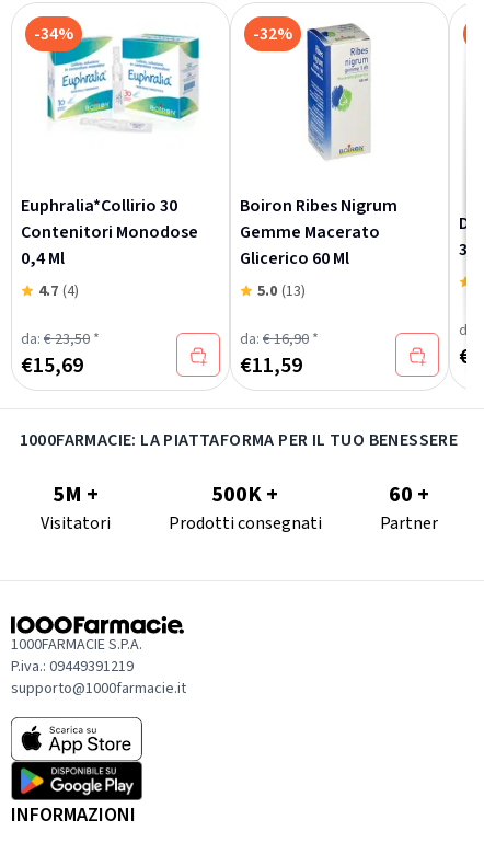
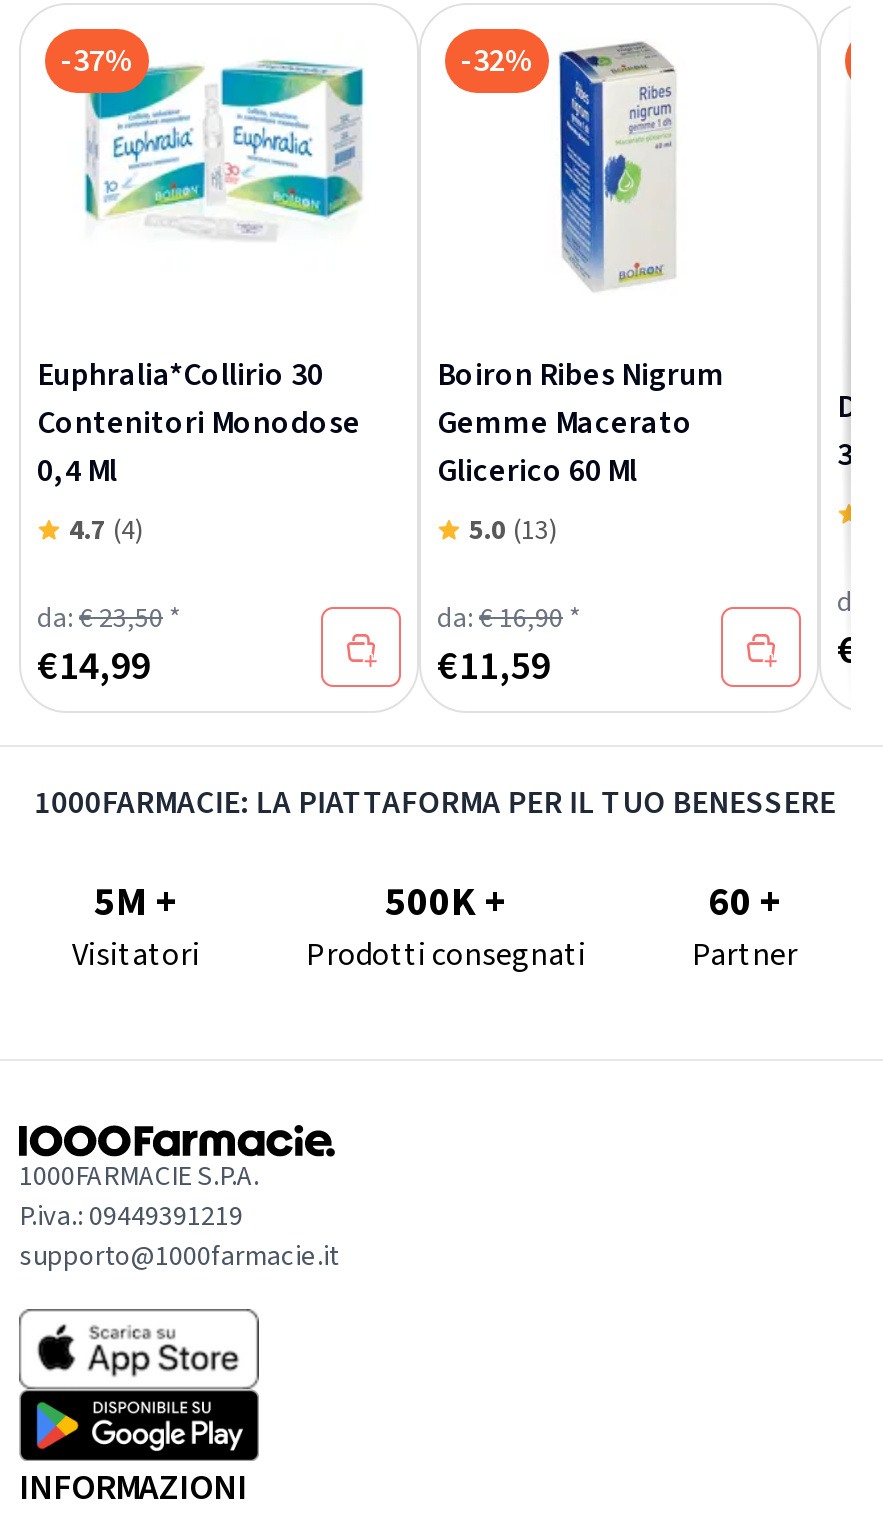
[34,22,73,46] -34% -> [61,40,133,84] -37%
[21,351,83,381] €15,69 -> [37,640,151,696] €14,99

